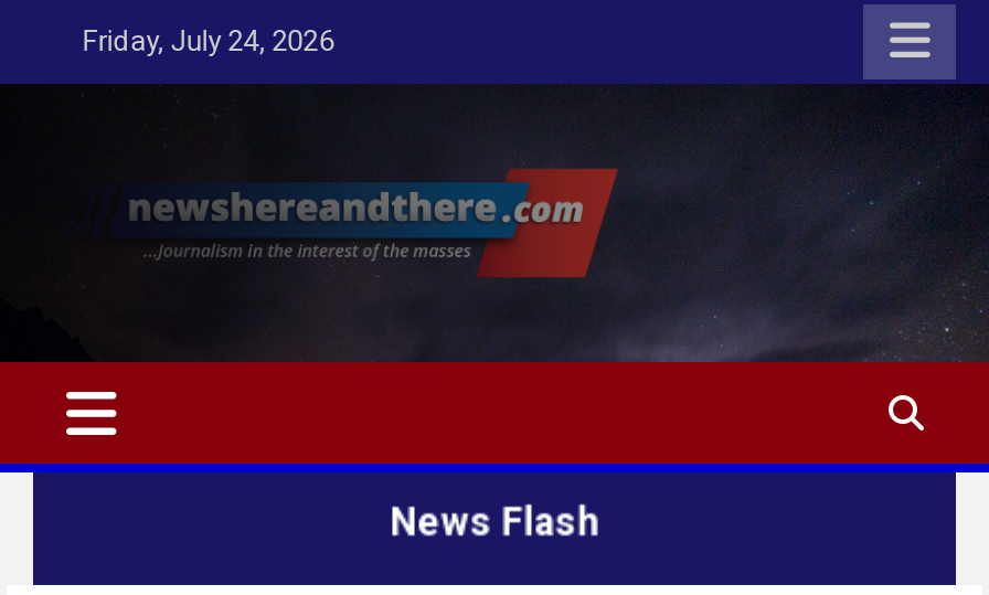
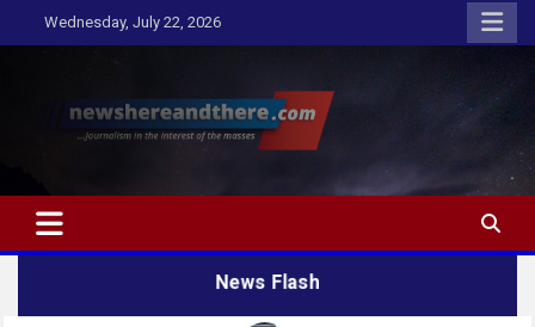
[69,24,334,57] Friday, July 24, 2026 -> [37,13,221,31] Wednesday, July 22, 2026

